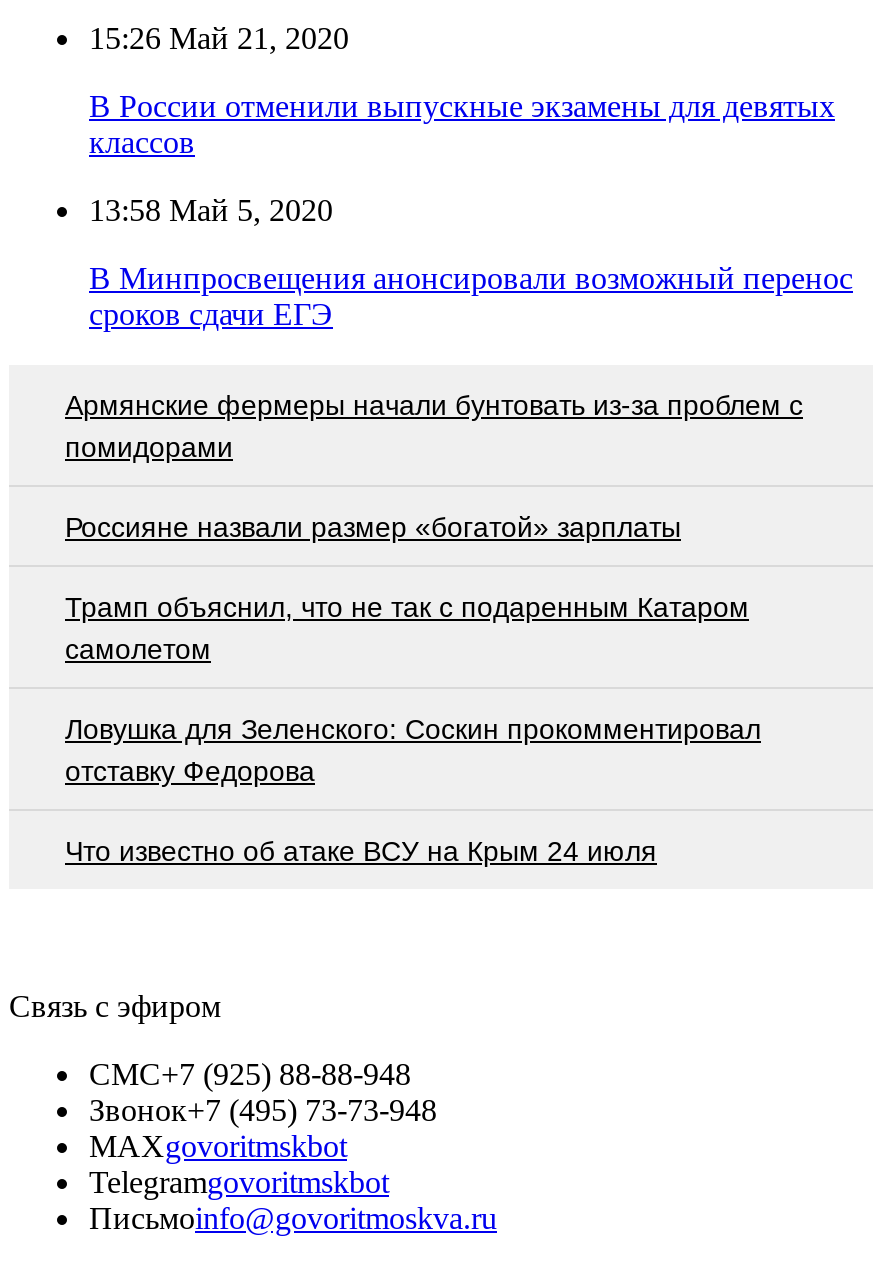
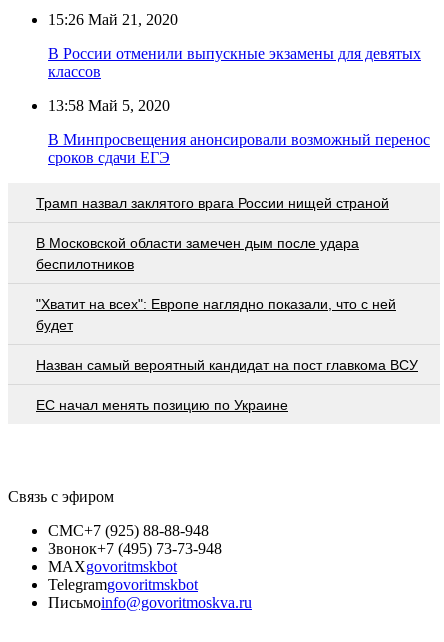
[65,389,803,463] Армянские фермеры начали бунтовать из-за проблем с | помидорами -> [36,195,389,211] Трамп назвал заклятого врага России нищей страной
[65,511,681,543] Россияне назвали размер «богатой» зарплаты -> [36,235,359,272] В Московской области замечен дым после удара | беспилотников
[65,591,749,665] Трамп объяснил, что не так с подаренным Катаром | самолетом -> [36,296,396,333] "Хватит на всех": Европе наглядно показали, что с ней | будет
[65,713,761,787] Ловушка для Зеленского: Соскин прокомментировал | отставку Федорова -> [36,357,418,373] Назван самый вероятный кандидат на пост главкома ВСУ
[65,835,657,867] Что известно об атаке ВСУ на Крым 24 июля -> [36,397,288,413] ЕС начал менять позицию по Украине

